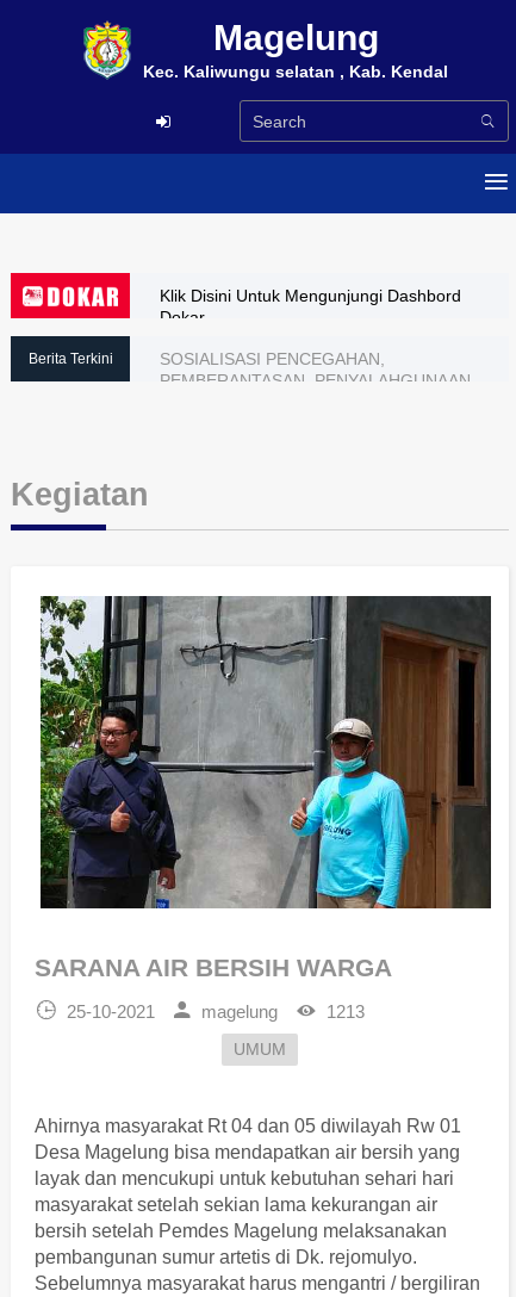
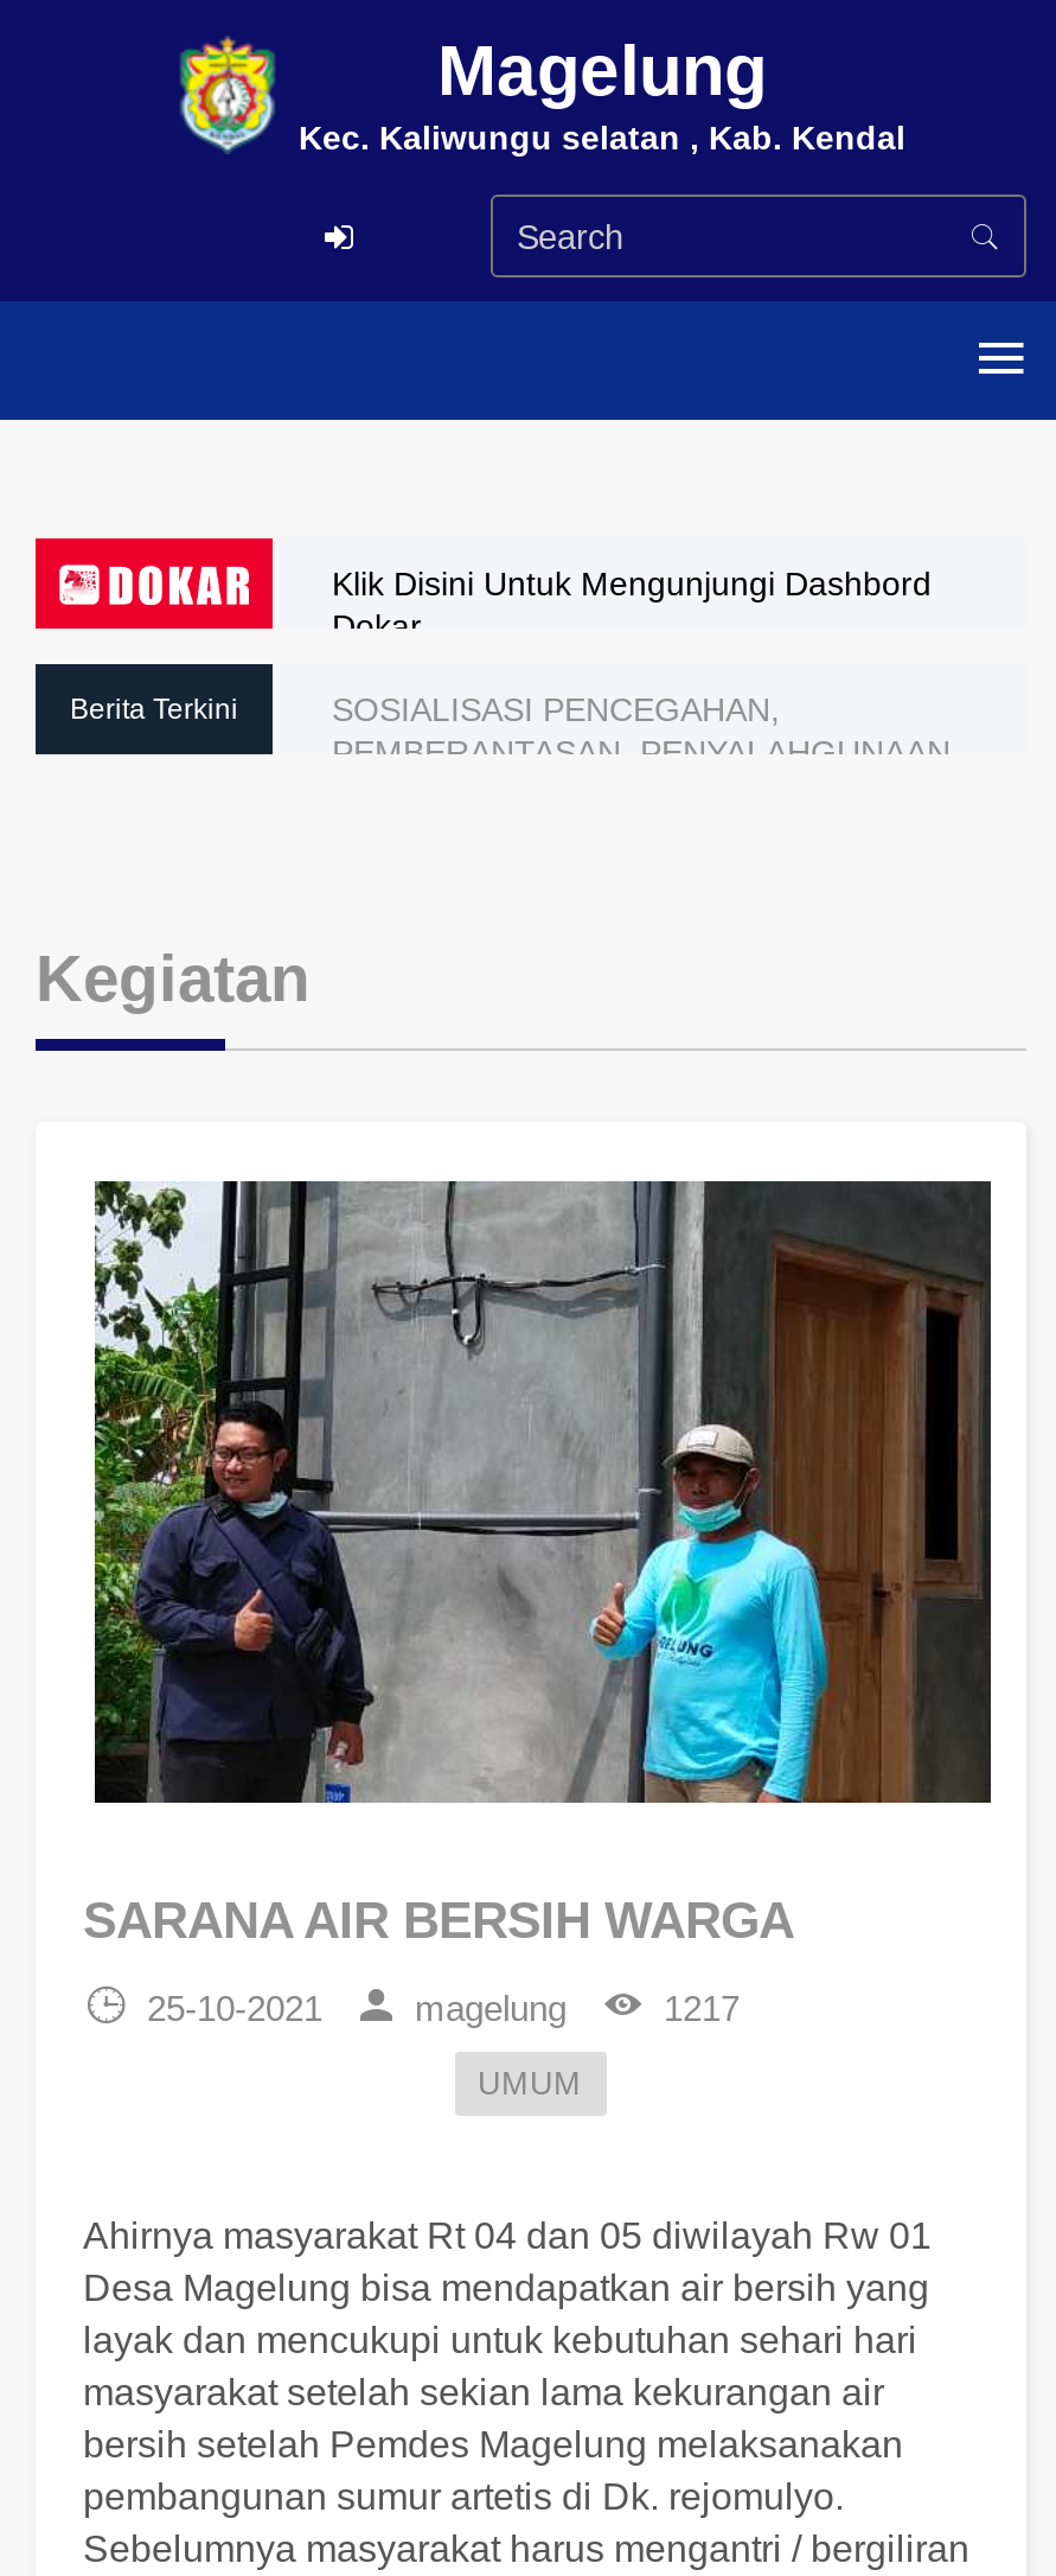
[322,1001,365,1021] 1213 -> [654,1987,740,2027] 1217

